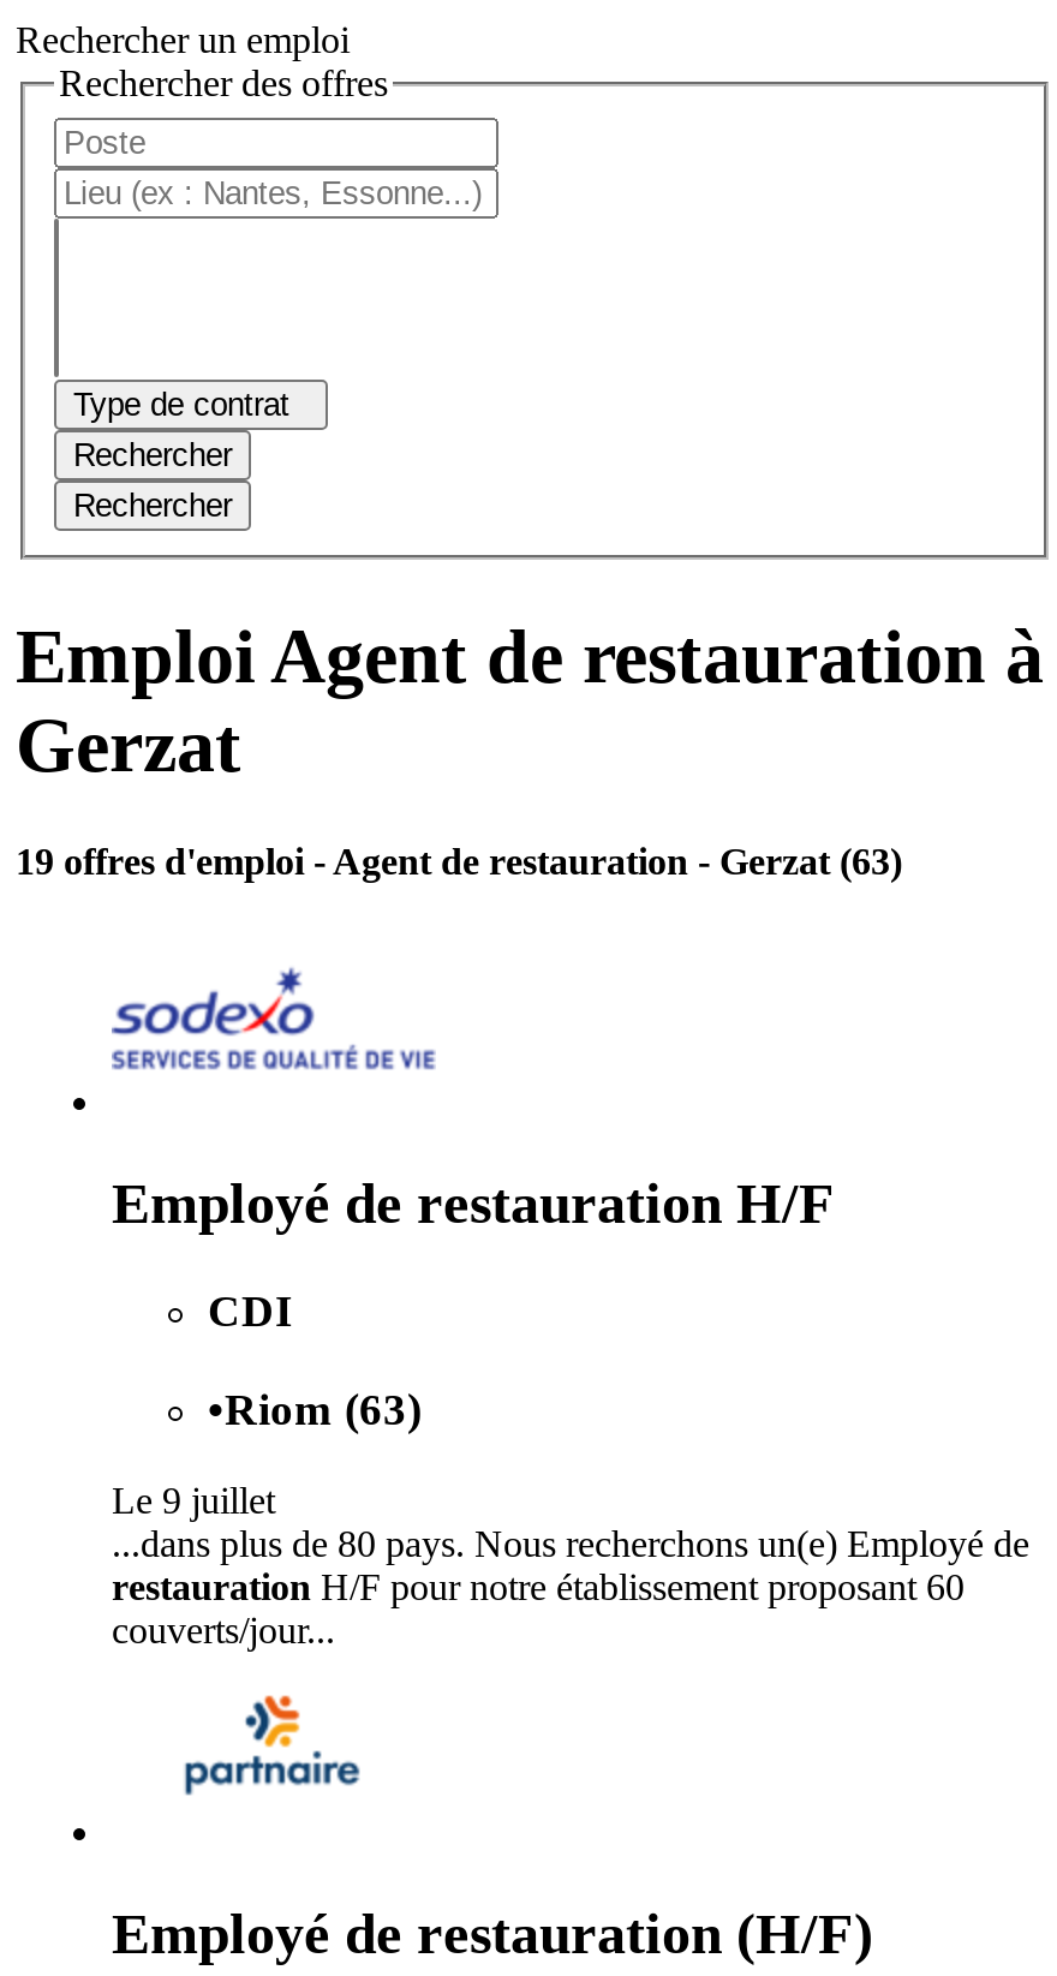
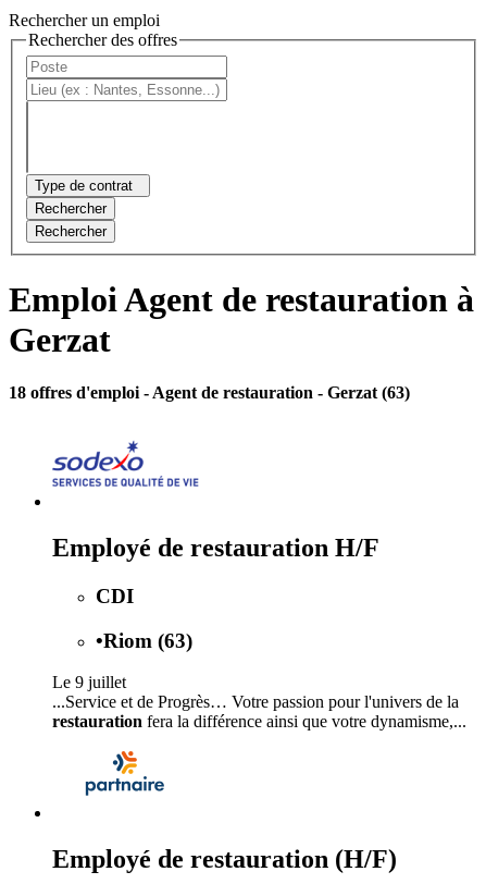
[16,841,902,882] 19 offres d'emploi - Agent de restauration - Gerzat (63) -> [9,383,410,402] 18 offres d'emploi - Agent de restauration - Gerzat (63)
[112,1524,1029,1651] ...dans plus de 80 pays. Nous recherchons un(e) Employé de | restauration H/F pour notre établissement proposant 60 | couverts/jour... -> [52,693,466,731] ...Service et de Progrès… Votre passion pour l'univers de la | restauration fera la différence ainsi que votre dynamisme,...

